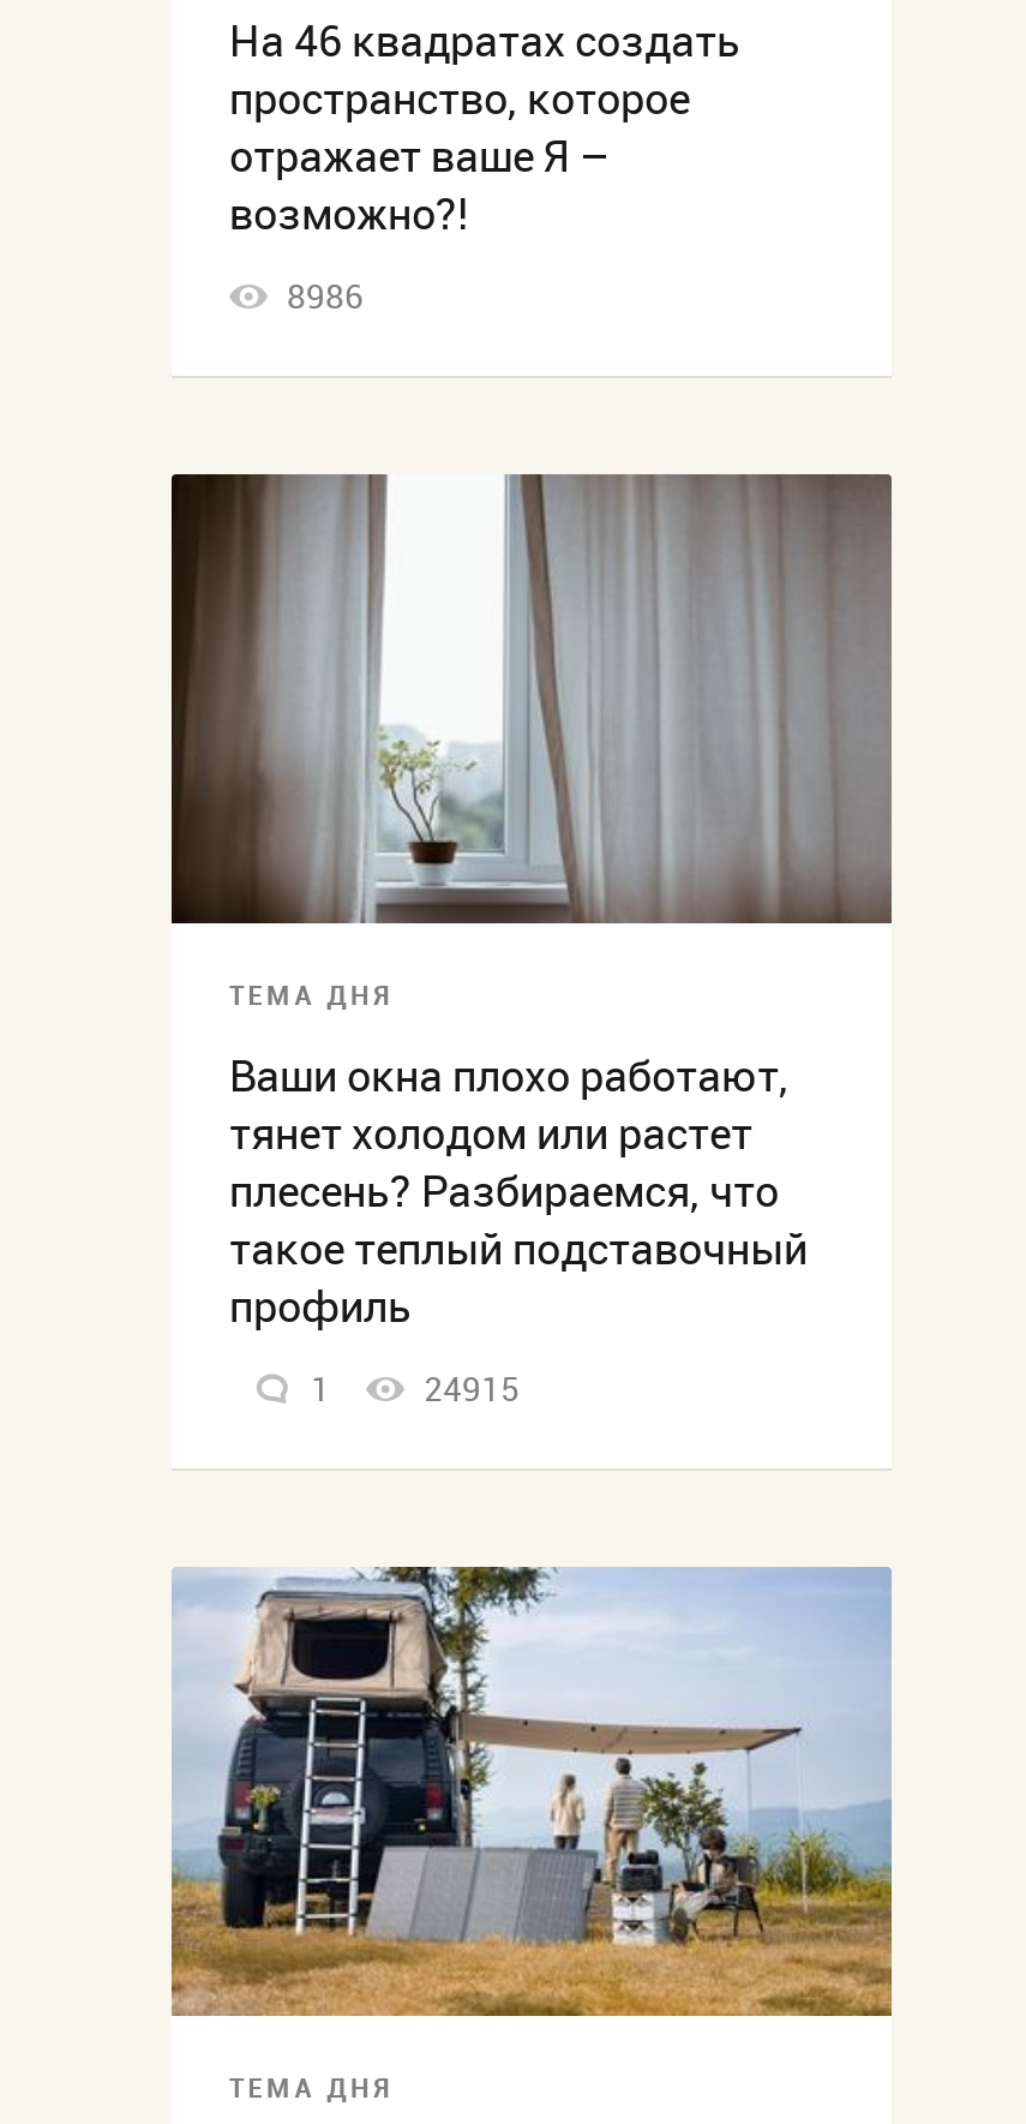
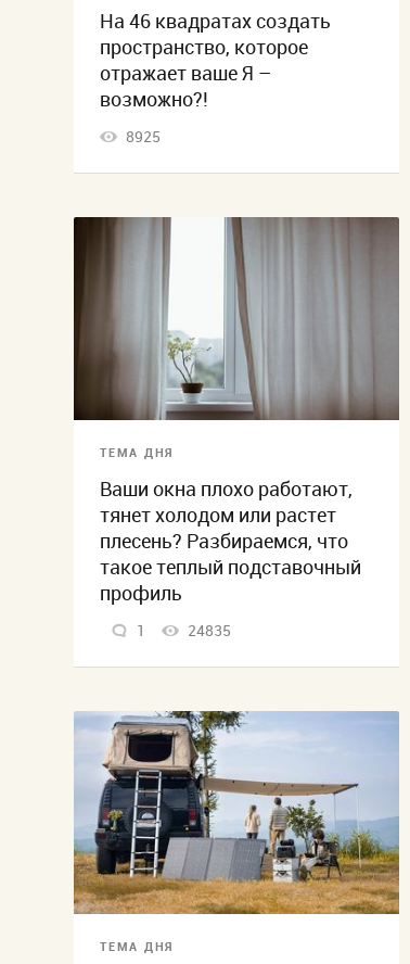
[287,277,364,316] 8986 -> [126,128,161,145] 8925
[424,1370,520,1408] 24915 -> [188,622,231,639] 24835

